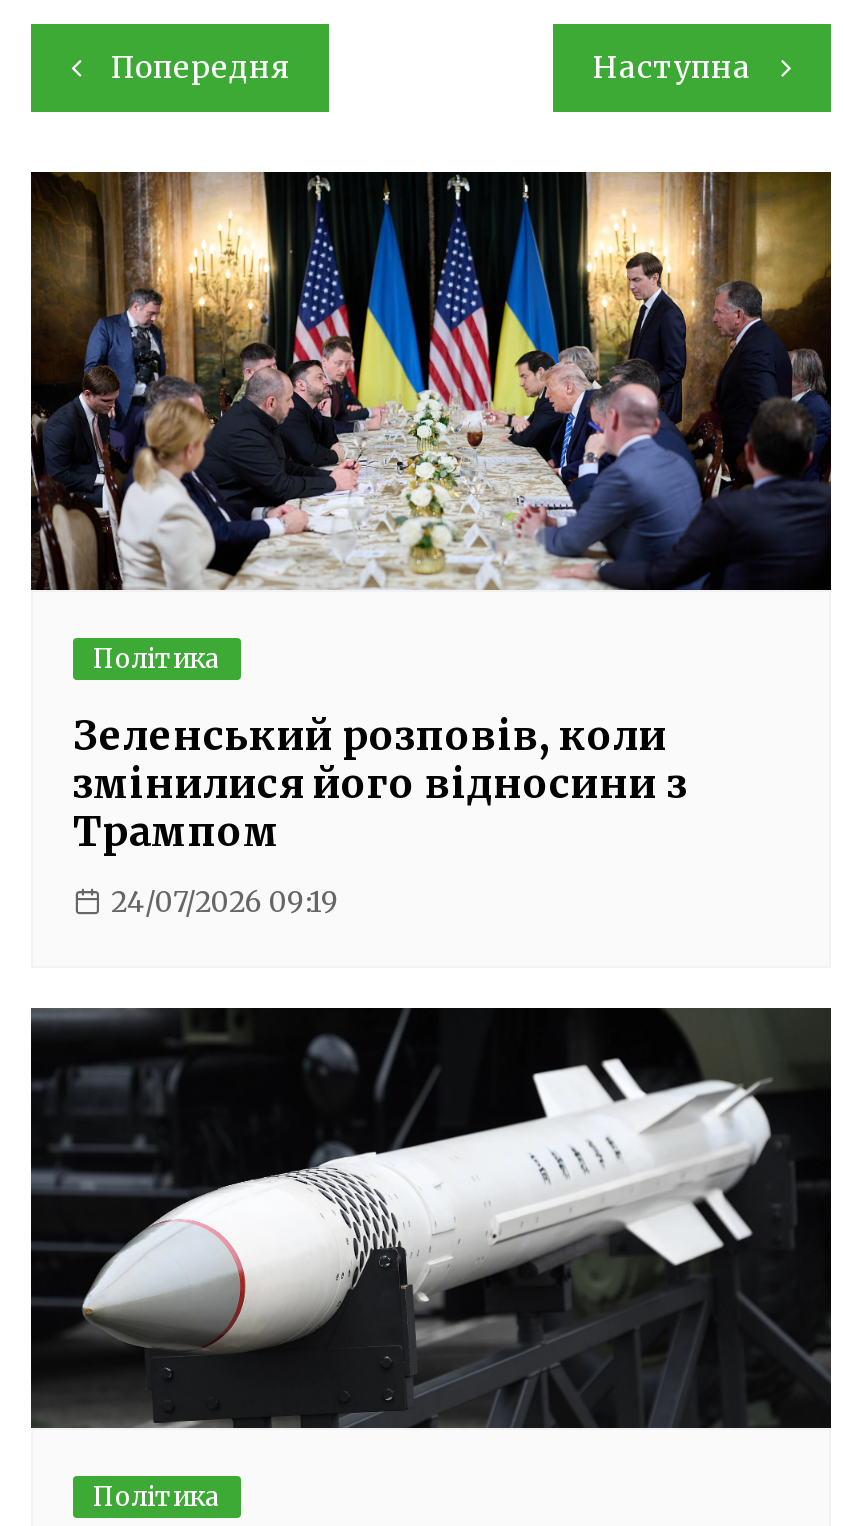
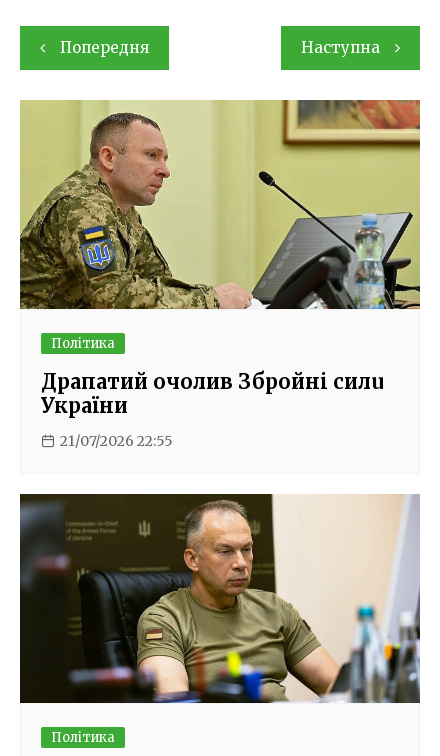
[29,170,833,592] [image] -> [19,99,421,310] [image]
[73,710,687,856] Зеленський розповів, коли | змінилися його відносини з | Трампом -> [41,369,384,418] Драпатий очолив Збройні силu | України
[111,884,339,920] 24/07/2026 09:19 -> [60,432,173,450] 21/07/2026 22:55
[31,1006,833,1430] [image] -> [19,493,421,704] [image]

